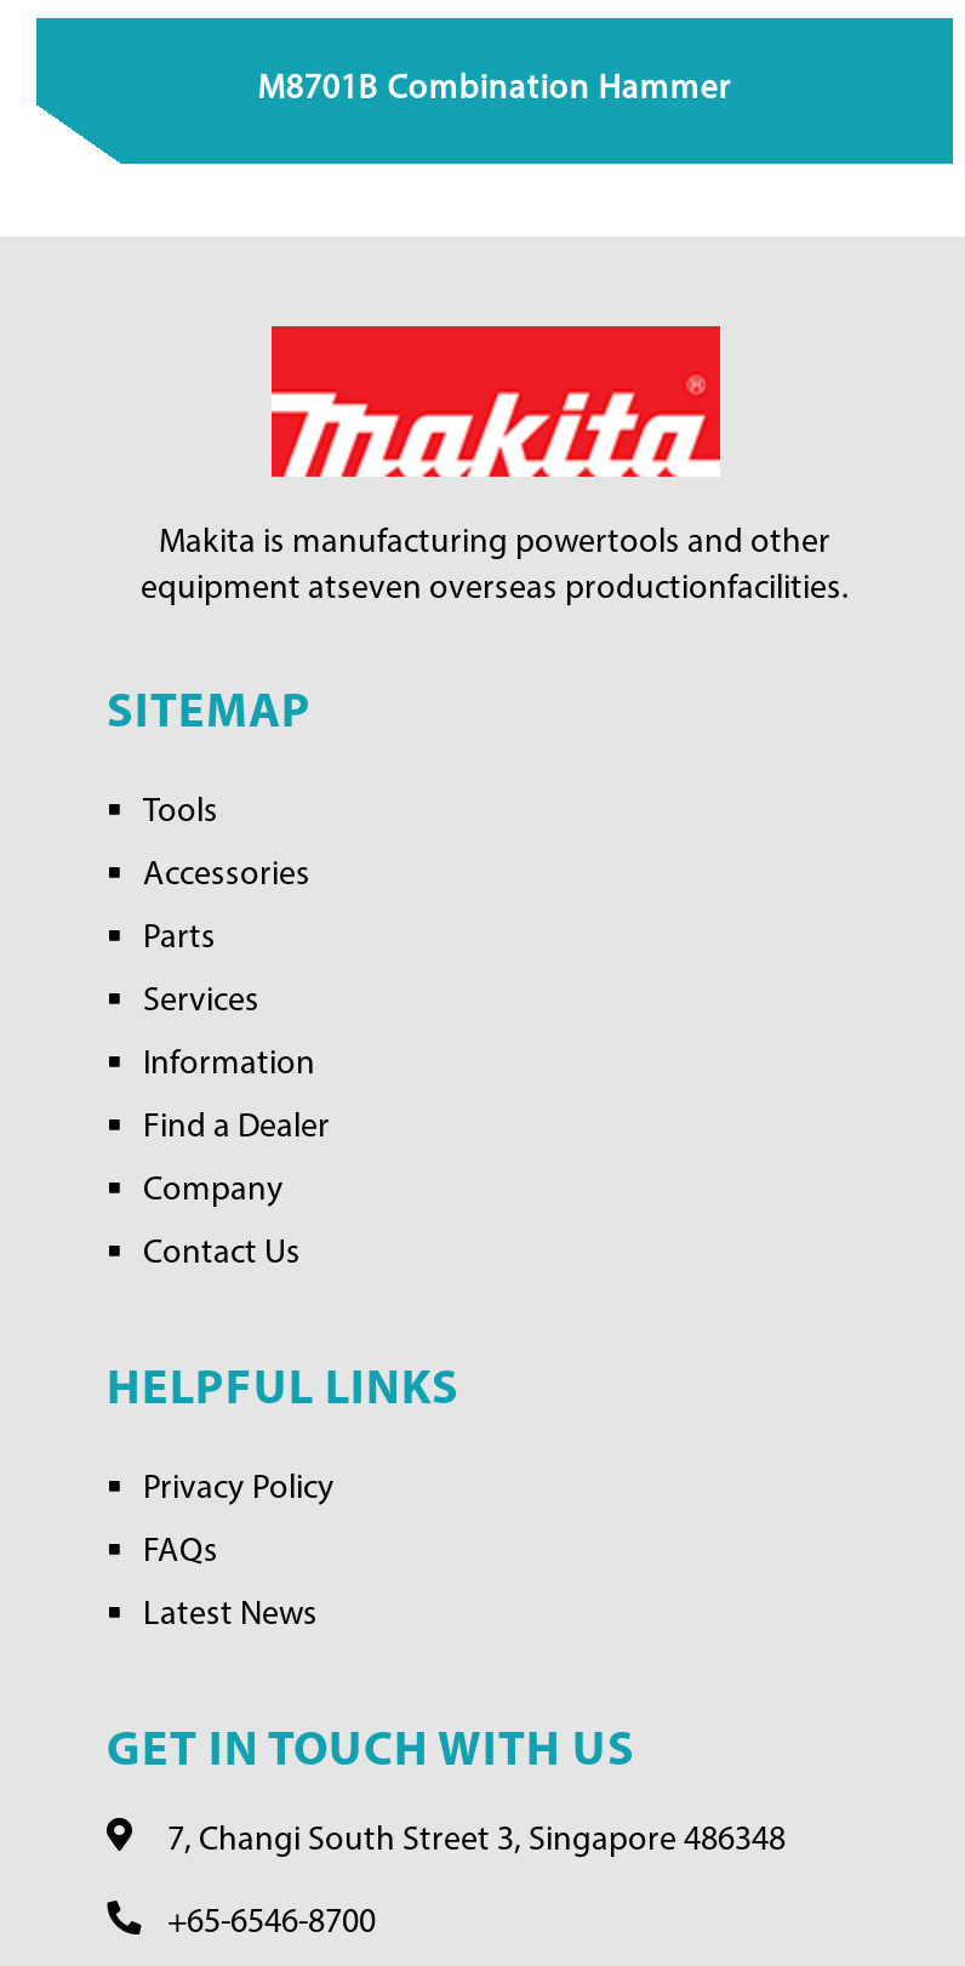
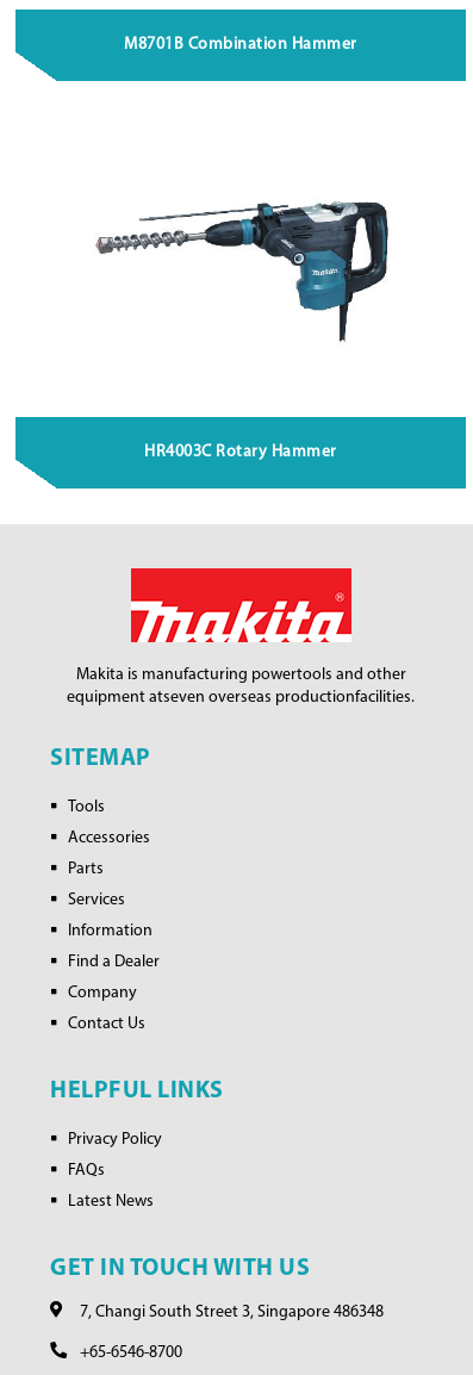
none -> [97,201,388,342] [image]
none -> [144,444,337,461] HR4003C Rotary Hammer

